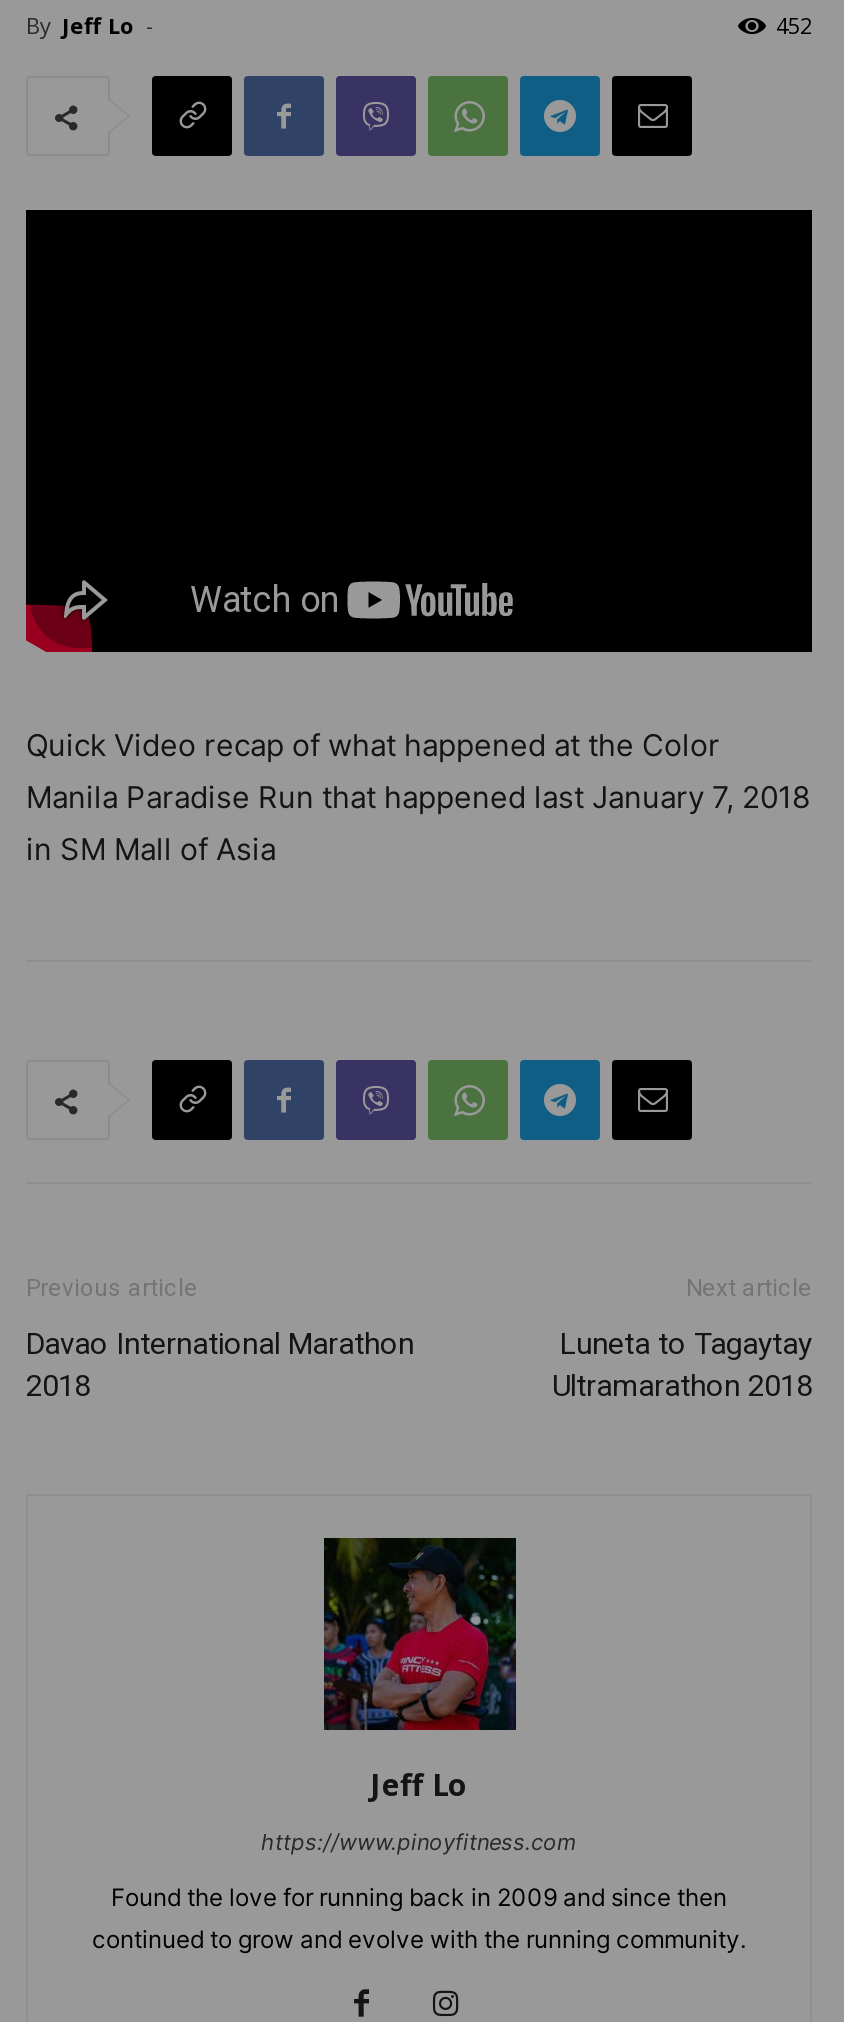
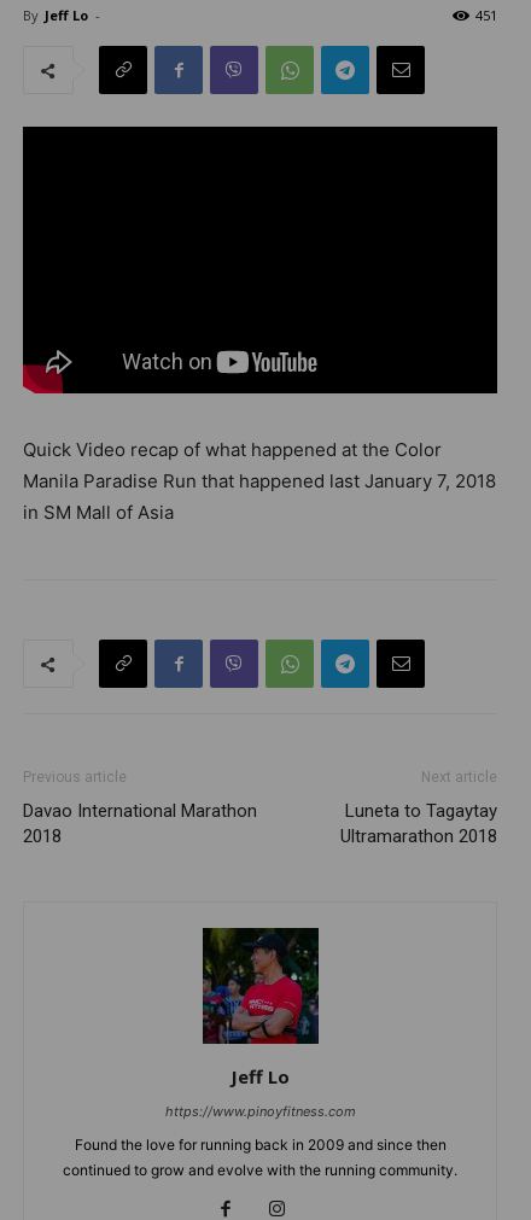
[776,10,812,40] 452 -> [475,6,497,24] 451

